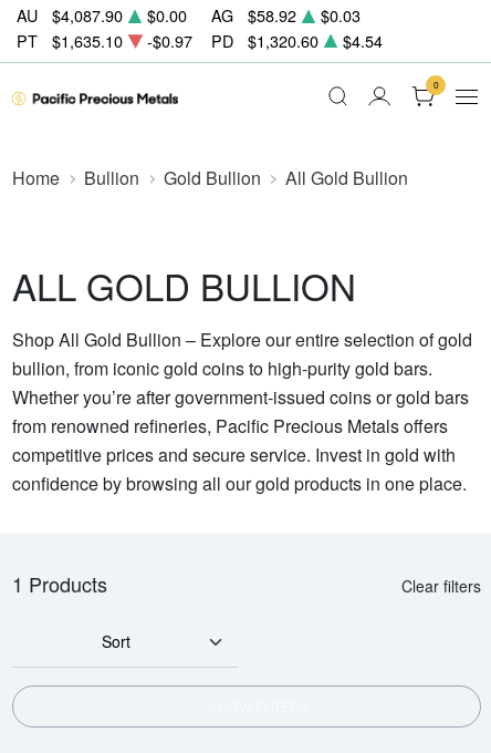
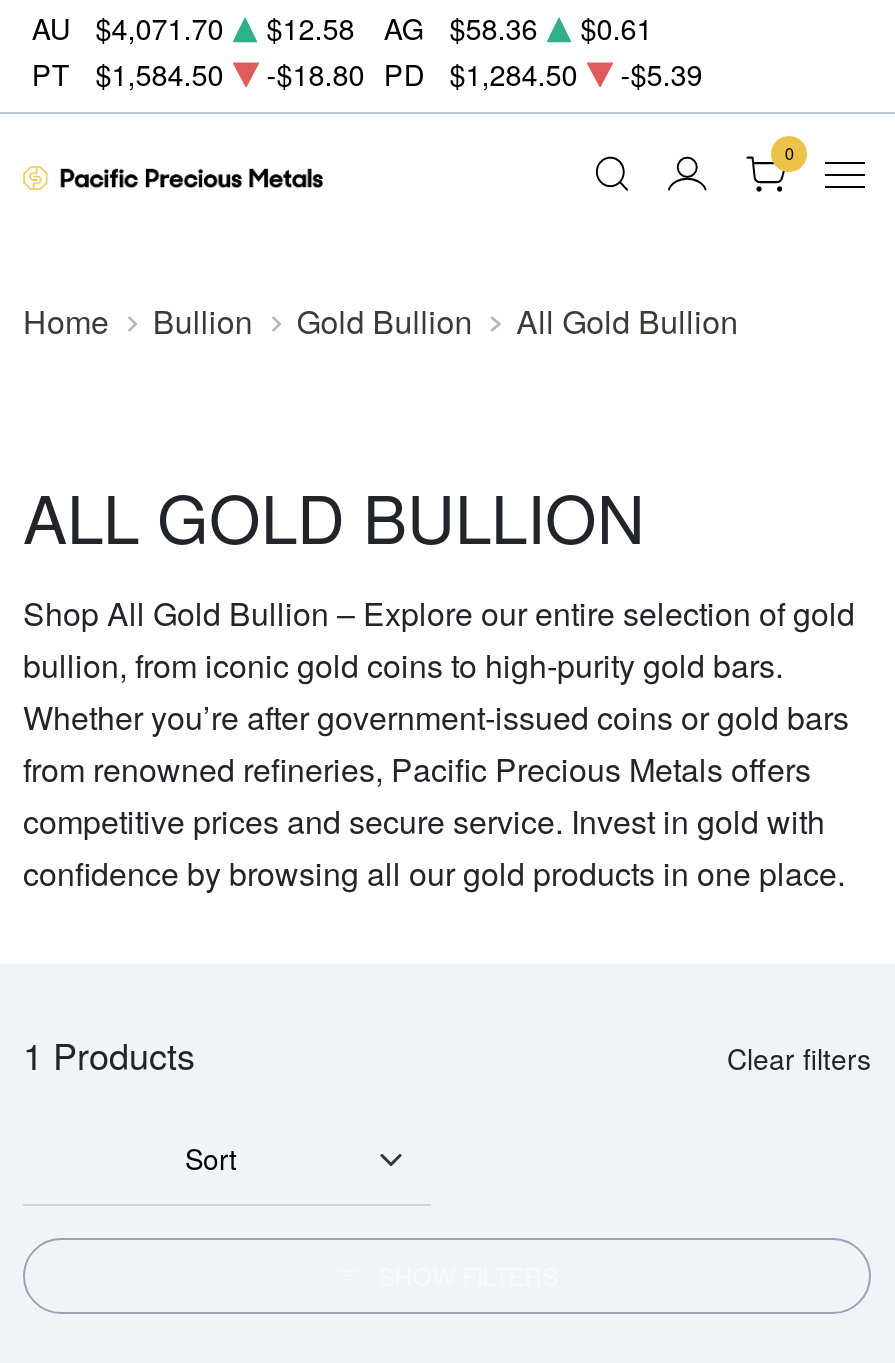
[52,3,123,27] $4,087.90 -> [95,6,223,48] $4,071.70
[147,3,187,27] $0.00 -> [266,6,354,48] $12.58
[248,3,297,27] $58.92 -> [449,6,537,48] $58.36
[320,3,360,27] $0.03 -> [580,6,652,48] $0.61
[52,28,382,52] $1,635.10 | -$0.97 | PD | $1,320.60 | $4.54 -> [95,51,702,93] $1,584.50 | -$18.80 PD | $1,284.50 | -$5.39

